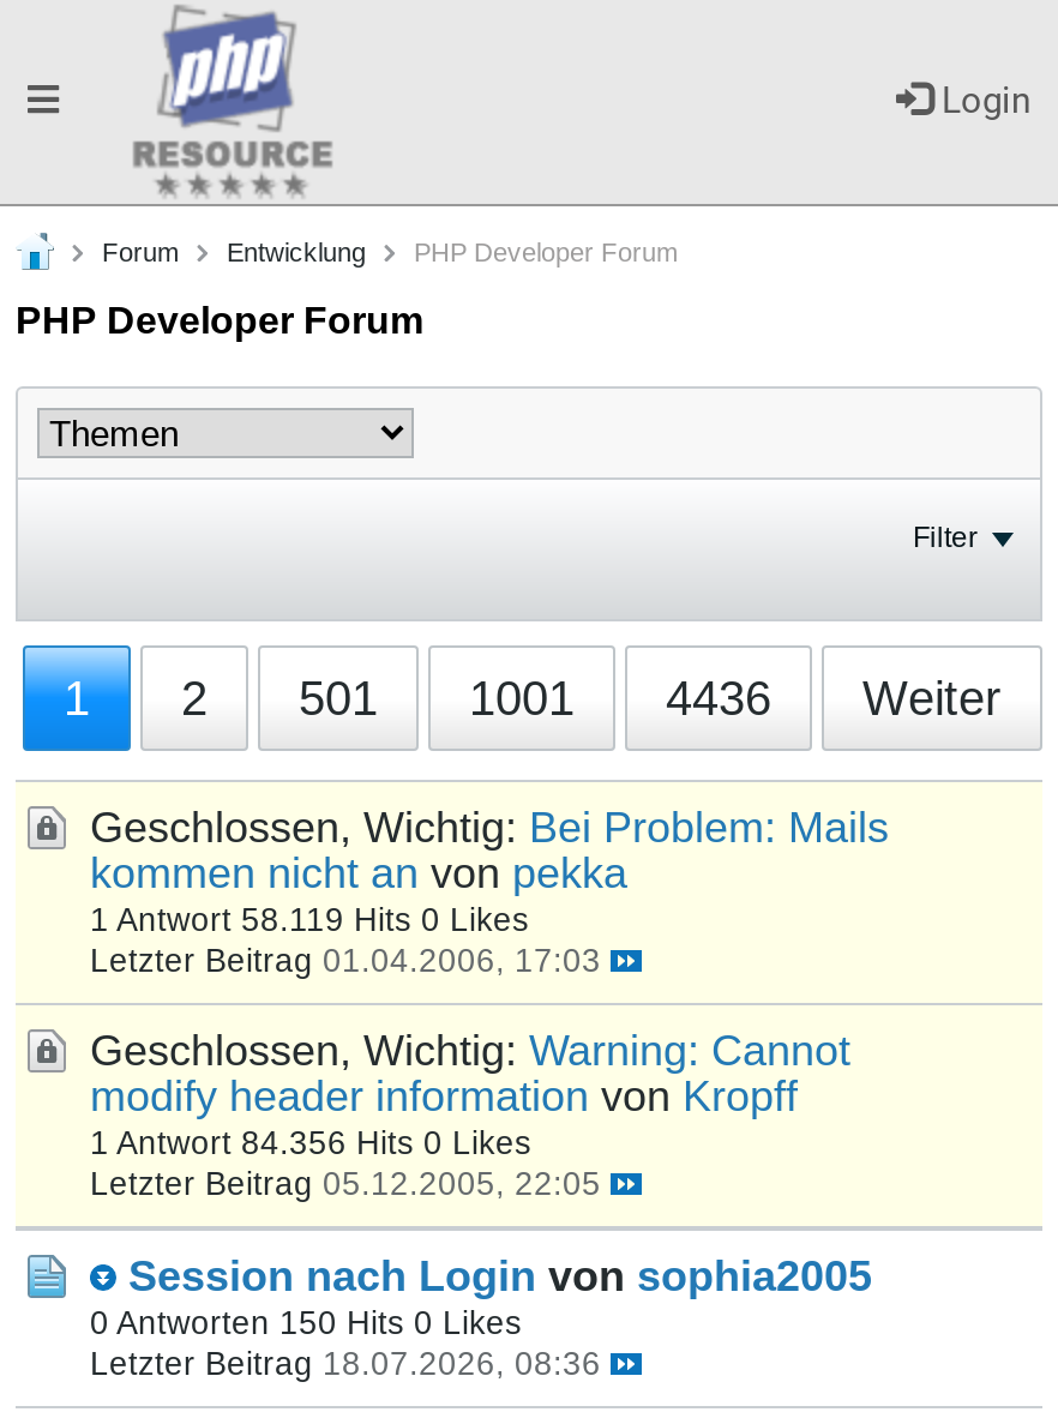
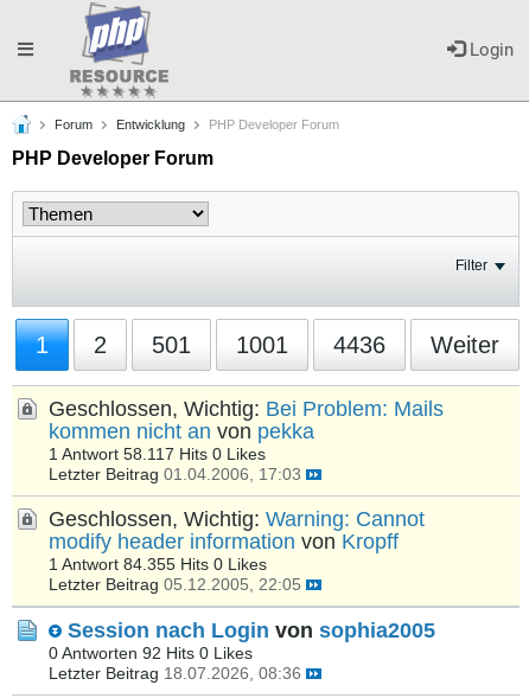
[90,902,529,938] 1 Antwort 58.119 Hits 0 Likes -> [49,446,266,463] 1 Antwort 58.117 Hits 0 Likes
[90,1125,531,1161] 1 Antwort 84.356 Hits 0 Likes -> [49,556,267,574] 1 Antwort 84.355 Hits 0 Likes
[90,1305,522,1341] 0 Antworten 150 Hits 0 Likes -> [49,645,253,662] 0 Antworten 92 Hits 0 Likes

